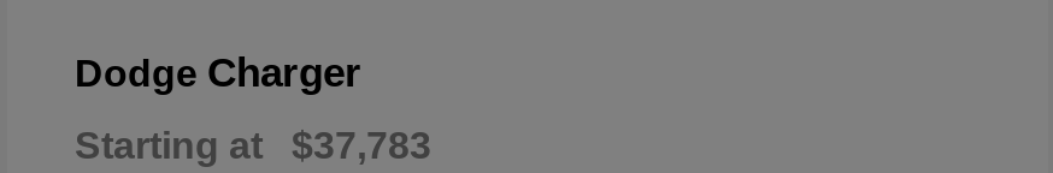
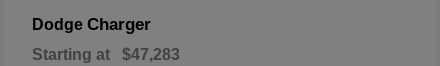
[75,124,431,165] Starting at $37,783 -> [32,46,180,63] Starting at $47,283

